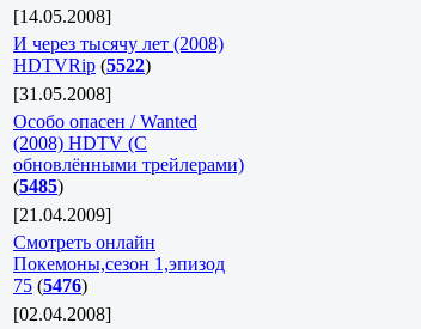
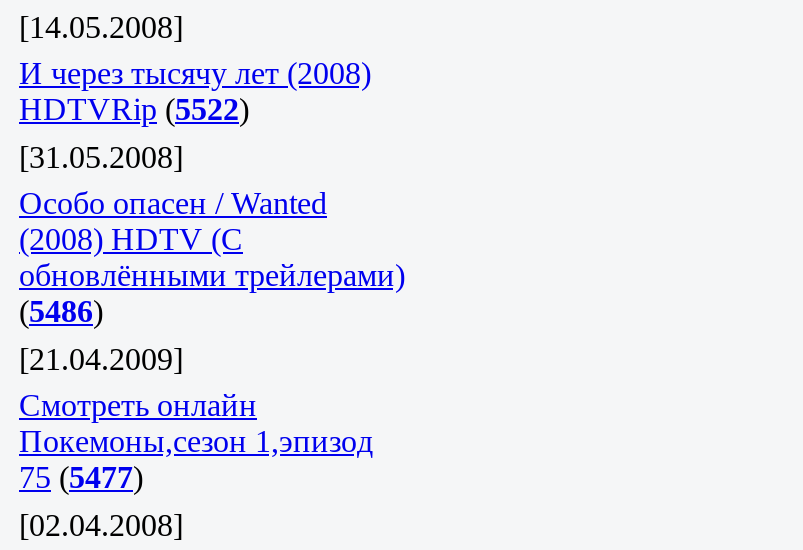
[13,176,63,196] (5485) -> [19,294,103,328] (5486)
[13,275,87,296] 75 (5476) -> [19,460,143,494] 75 (5477)

